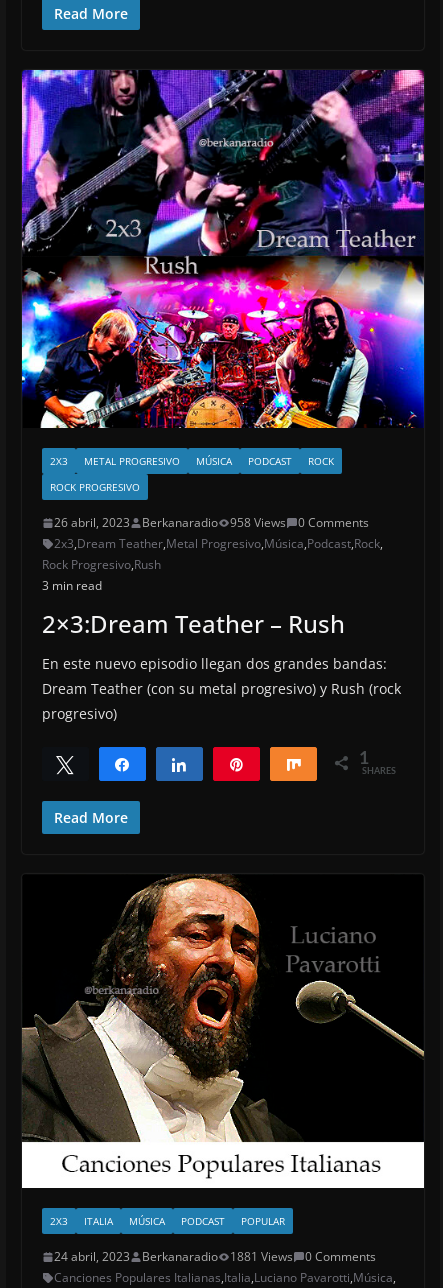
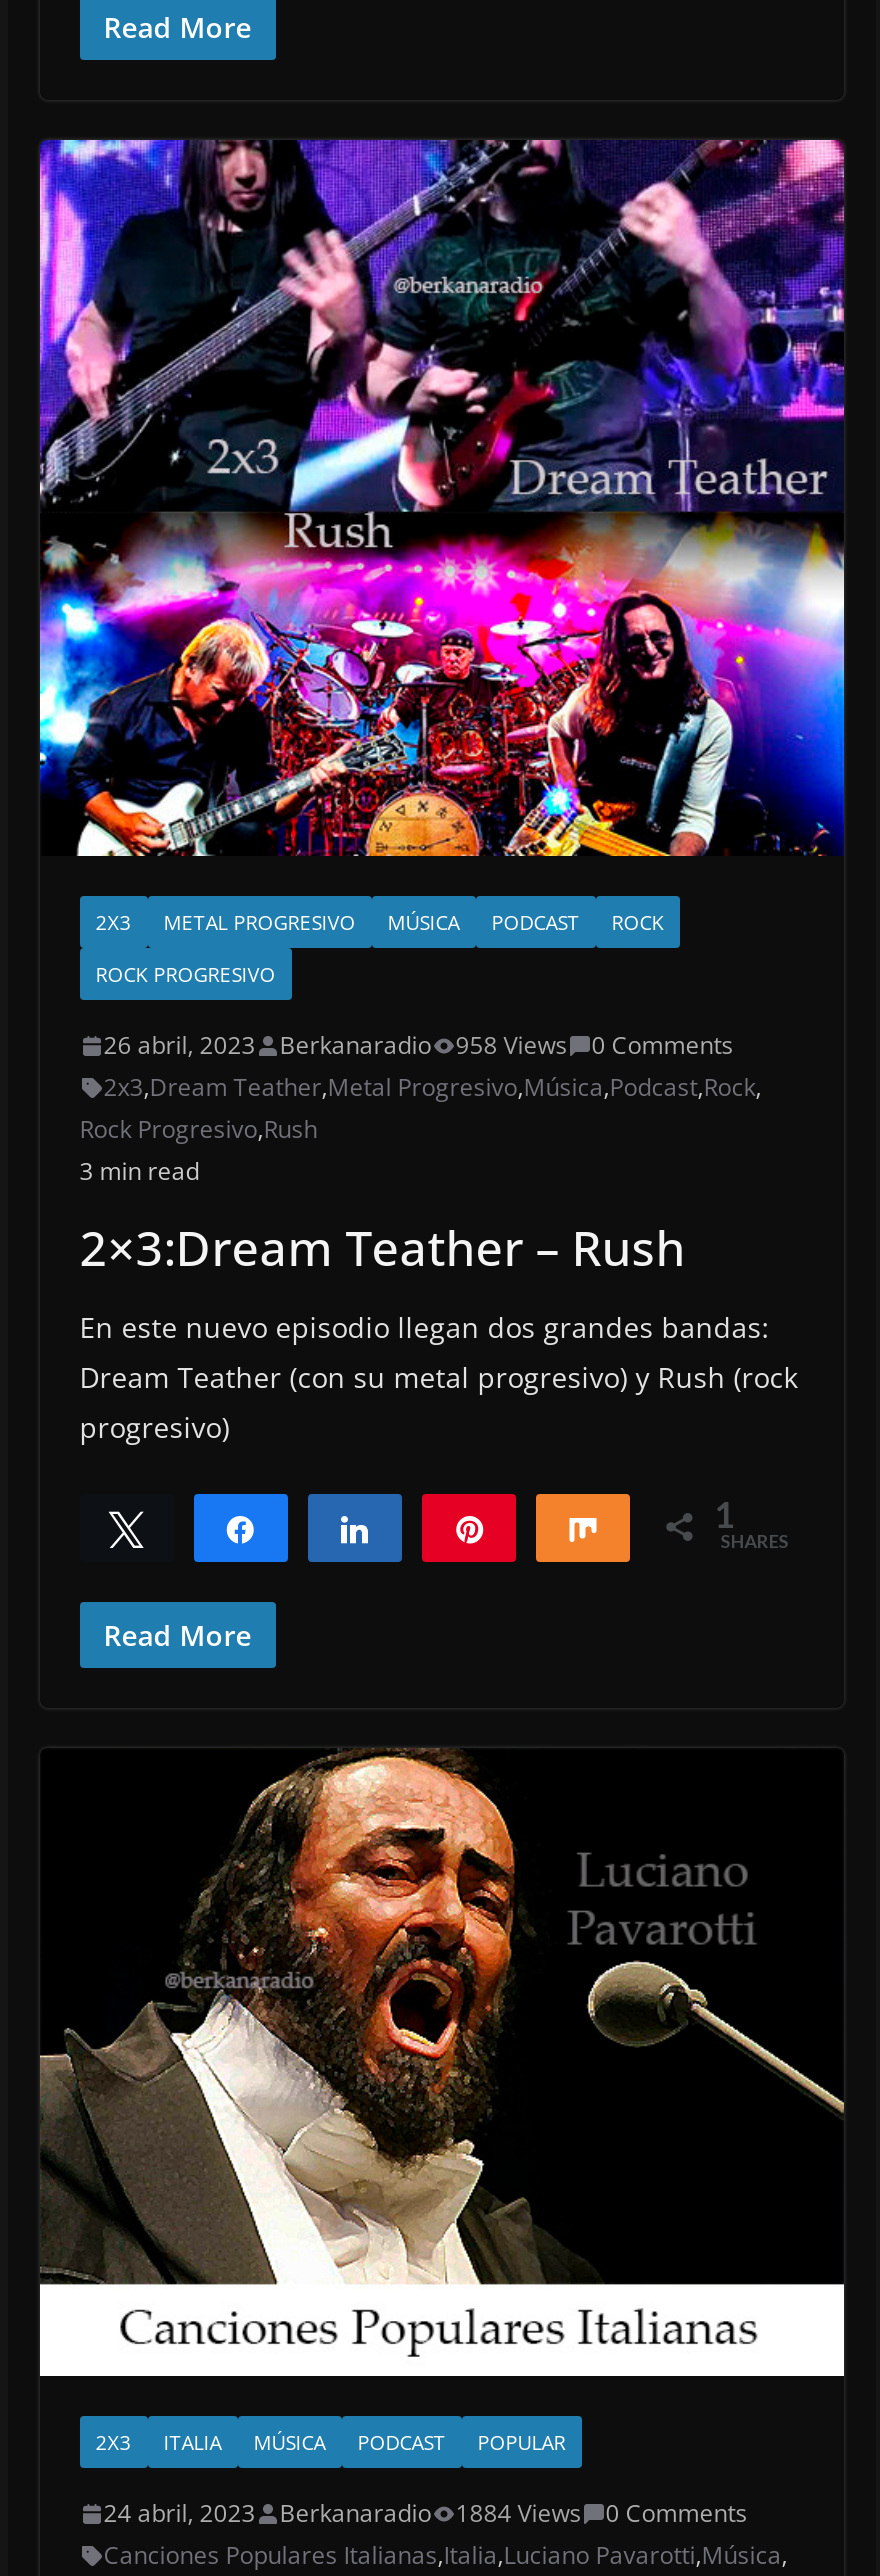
[54,1248,376,1265] 24 abril, 2023 Berkanaradio 1881 Views 0 Comments -> [103,2496,747,2530] 24 abril, 2023 Berkanaradio 1884 Views 0 Comments

